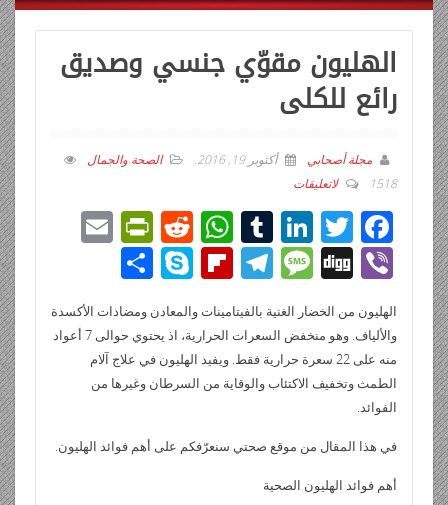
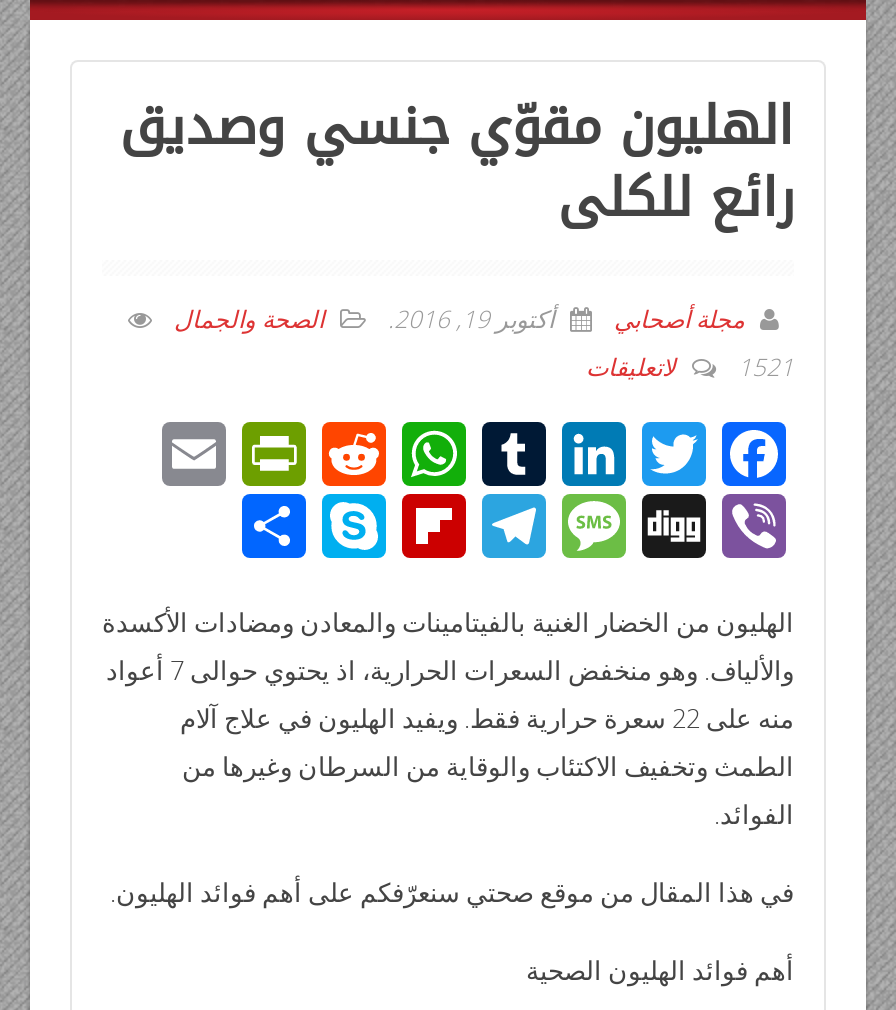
[293,174,397,191] 1518 لاتعليقات -> [586,349,794,383] 1521 لاتعليقات

